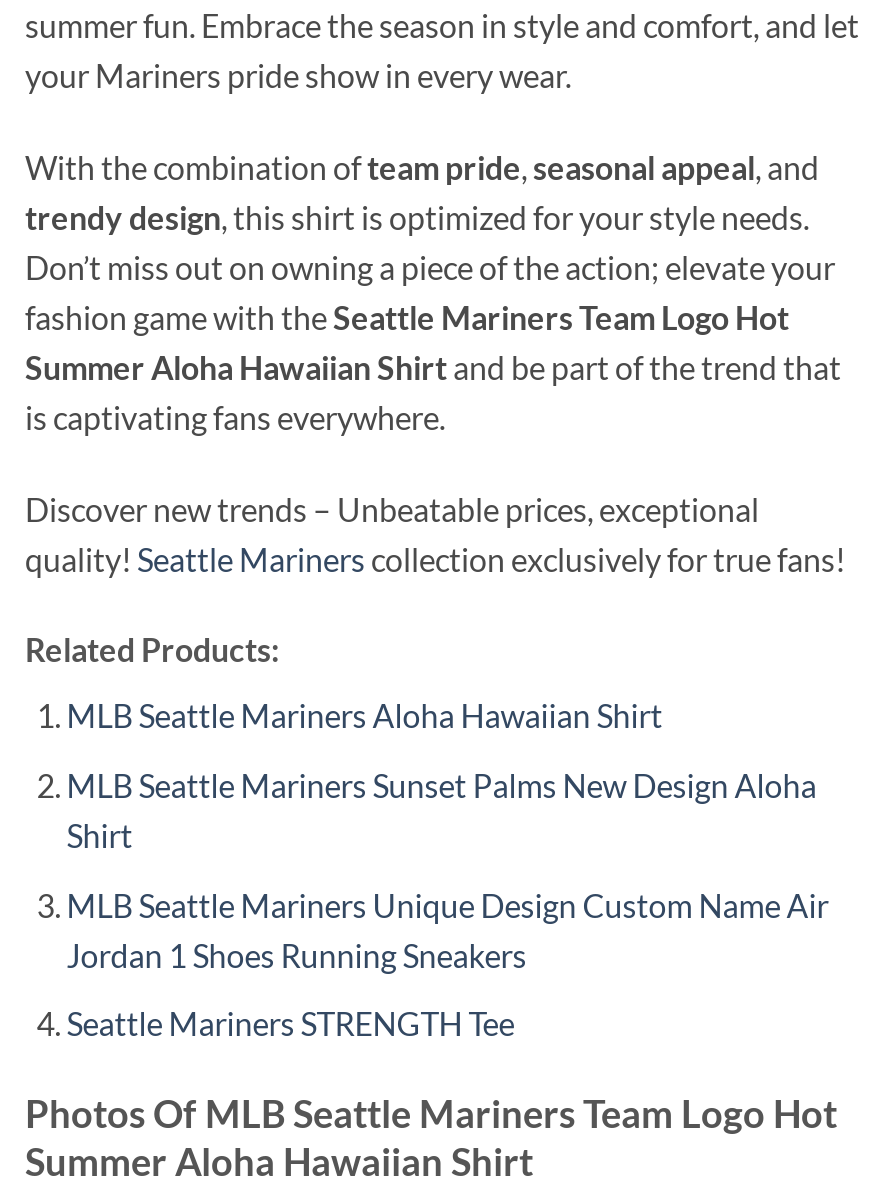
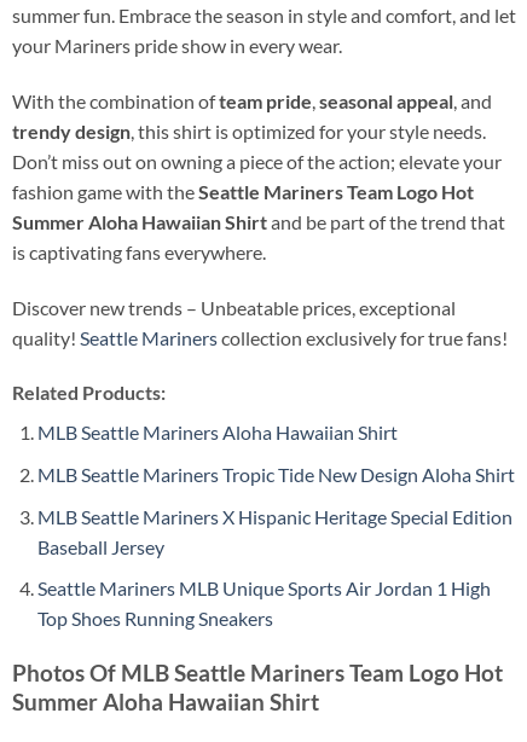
[67,766,817,854] MLB Seattle Mariners Sunset Palms New Design Aloha | Shirt -> [37,463,515,486] MLB Seattle Mariners Tropic Tide New Design Aloha Shirt
[67,885,829,973] MLB Seattle Mariners Unique Design Custom Name Air | Jordan 1 Shoes Running Sneakers -> [37,505,512,558] MLB Seattle Mariners X Hispanic Heritage Special Edition | Baseball Jersey
[67,1004,515,1042] Seattle Mariners STRENGTH Tee -> [37,577,490,630] Seattle Mariners MLB Unique Sports Air Jordan 1 High | Top Shoes Running Sneakers

